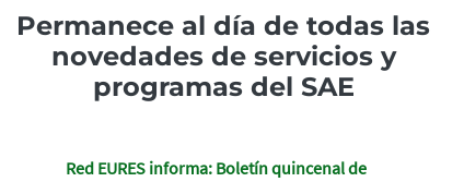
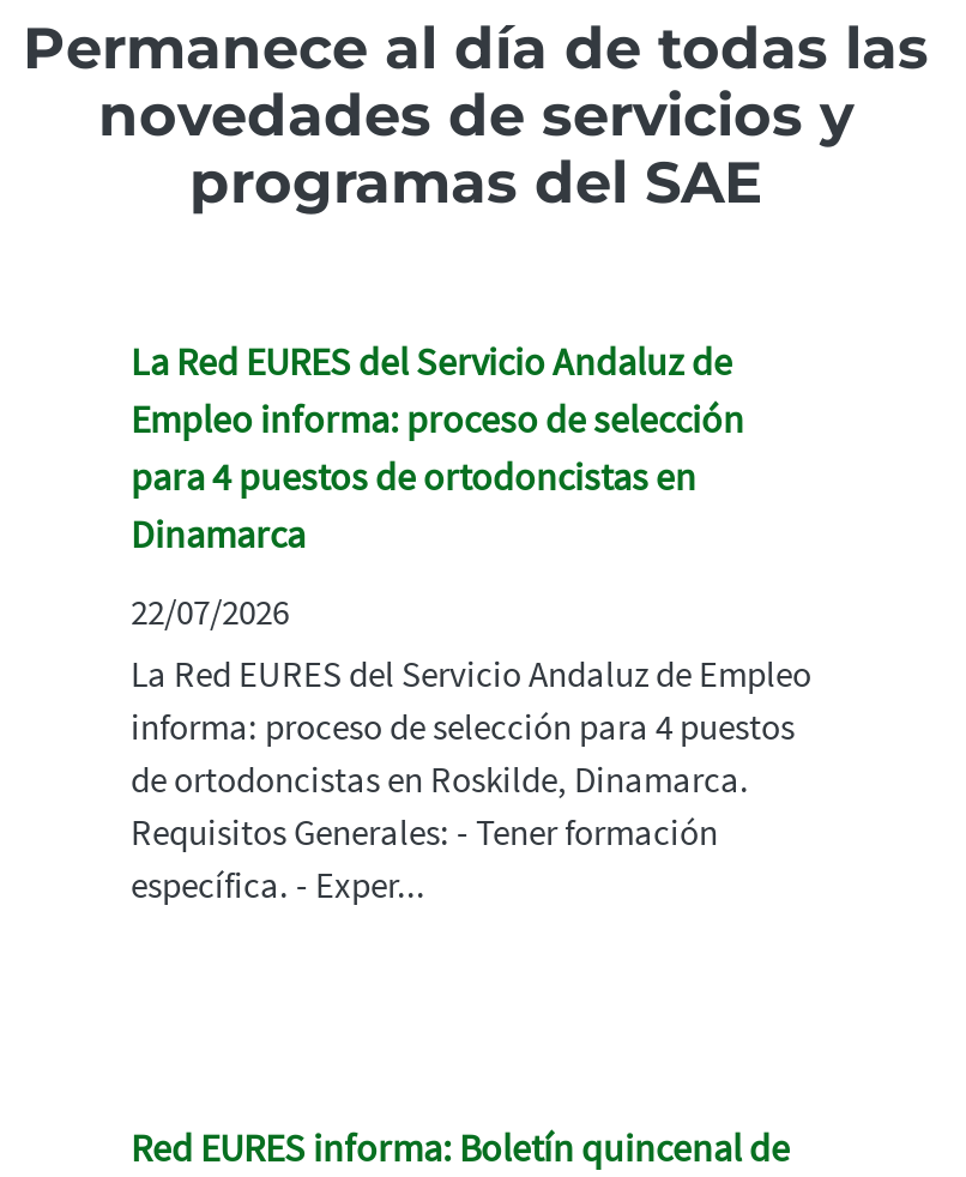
none -> [131,336,811,906] La Red EURES del Servicio Andaluz de | Empleo informa: proceso de selección | para 4 puestos de ortodoncistas en | Dinamarca | 22/07/2026 | La Red EURES del Servicio Andaluz de Empleo | informa: proceso de selección para 4 puestos | de ortodoncistas en Roskilde, Dinamarca. | Requisitos Generales: - Tener formación | específica. - Exper...

